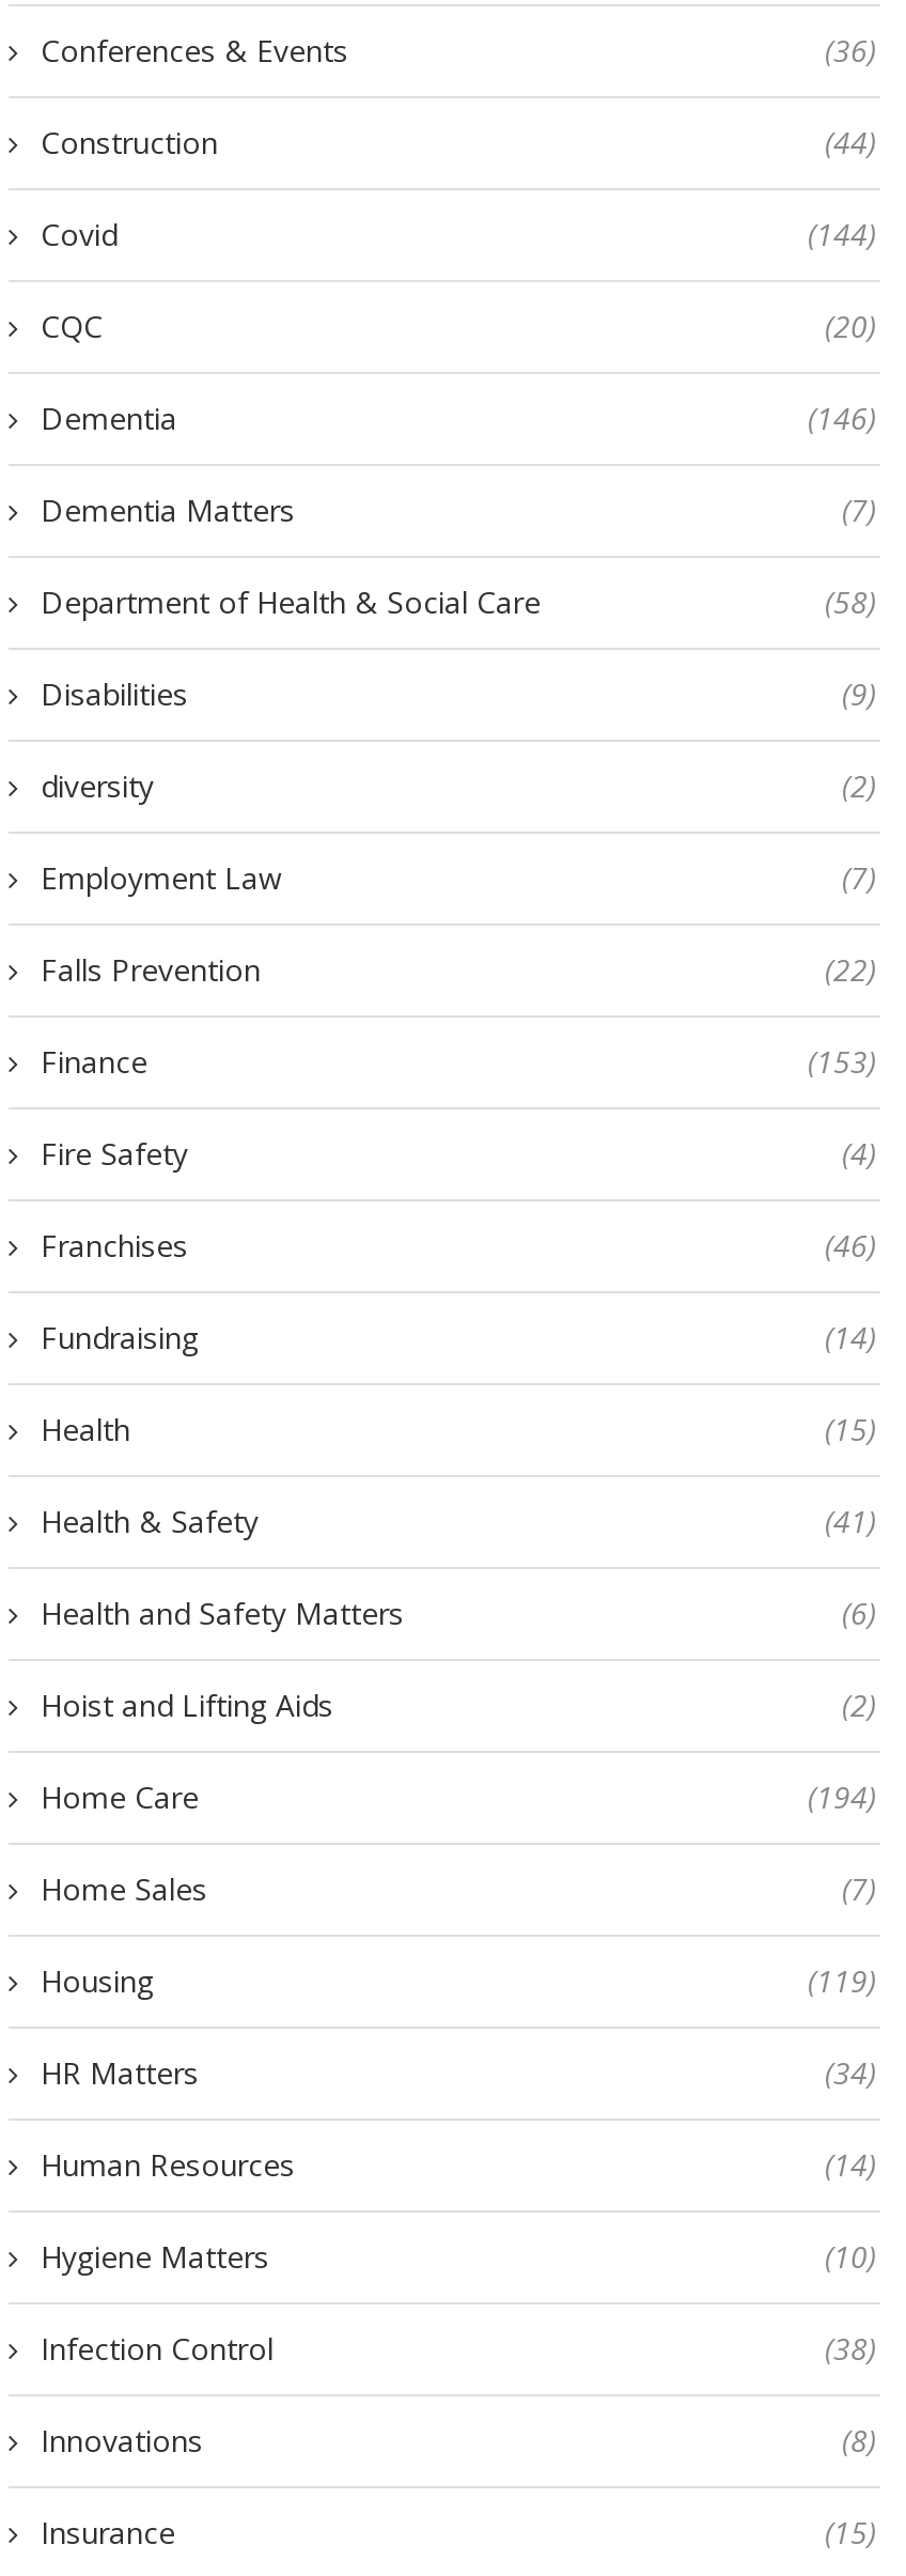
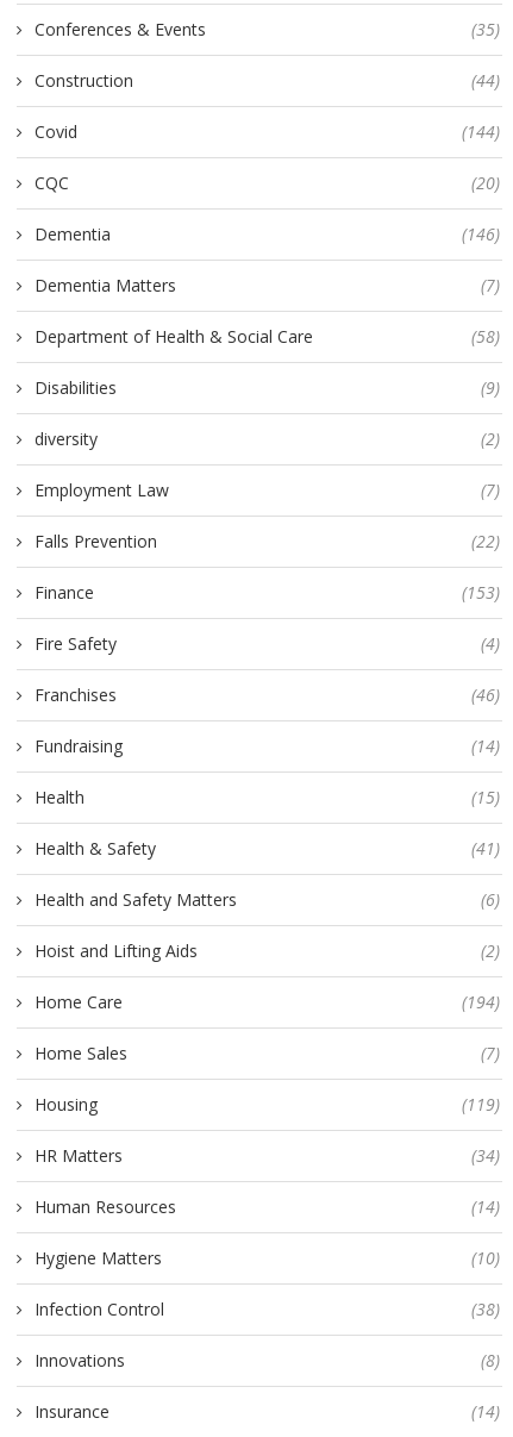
[825,29,876,70] (36) -> [471,17,500,40] (35)
[825,2511,876,2552] (15) -> [471,1400,500,1422] (14)

